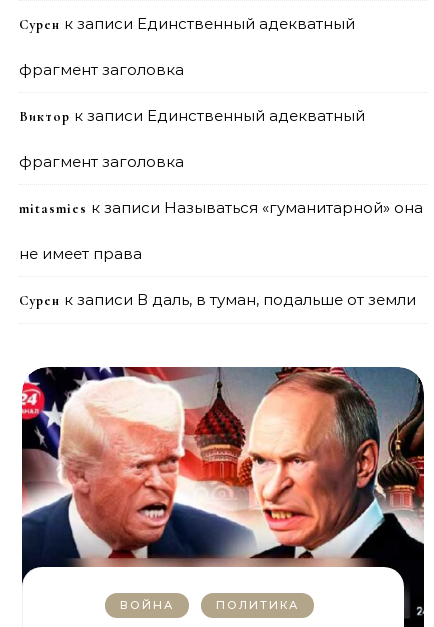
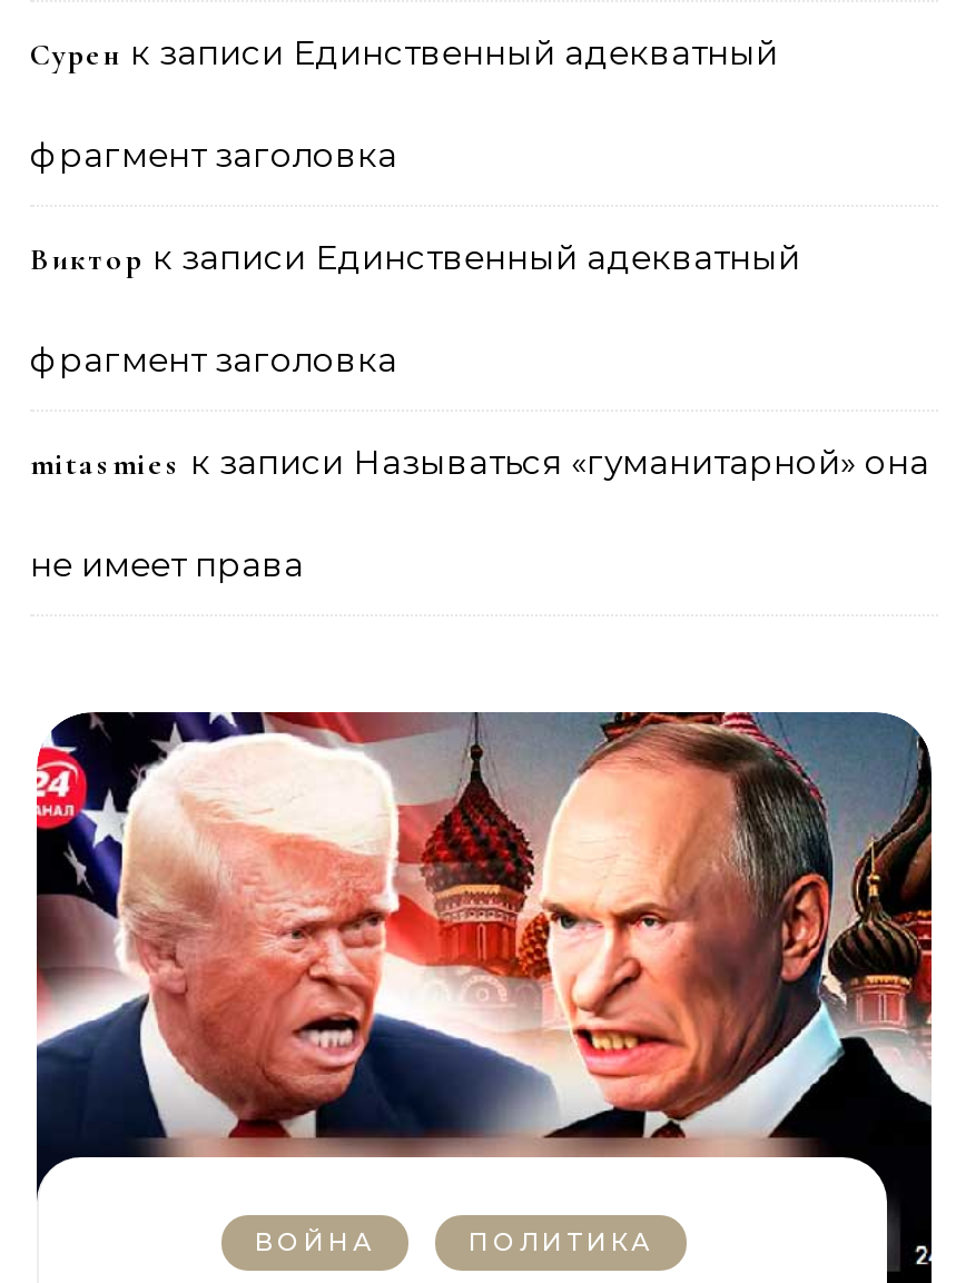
[19,290,416,309] Сурен к записи В даль, в туман, подальше от земли -> none

